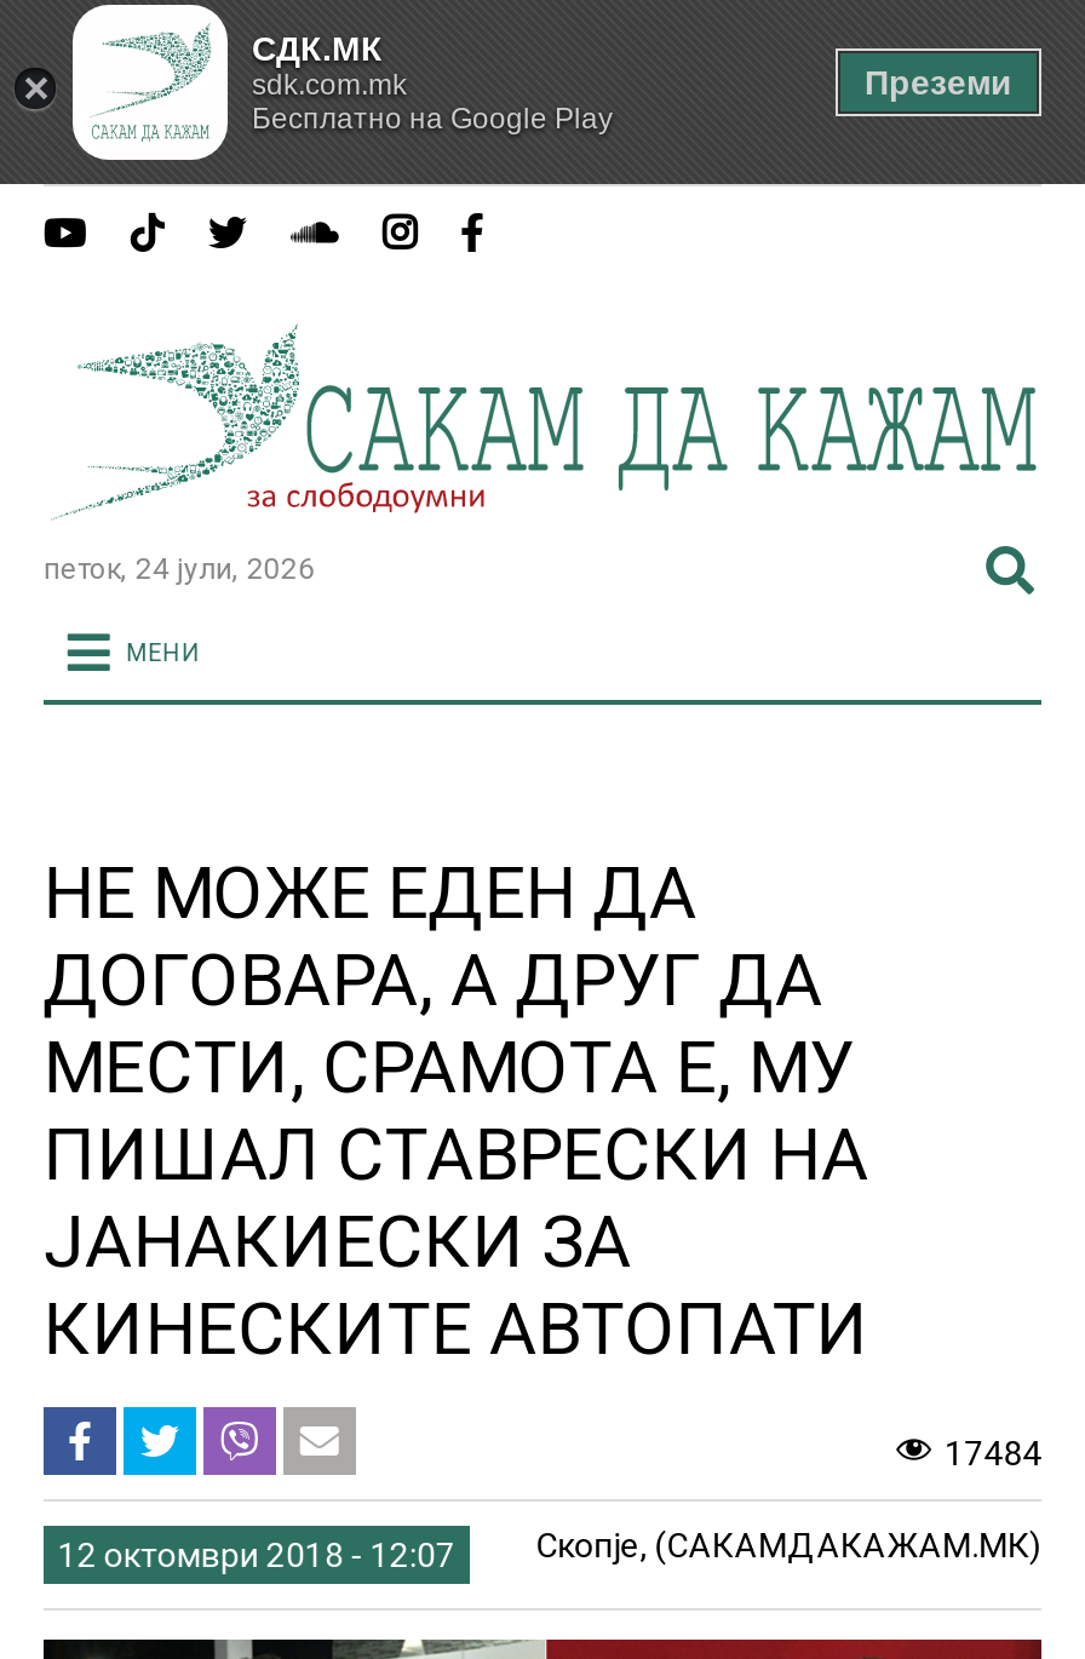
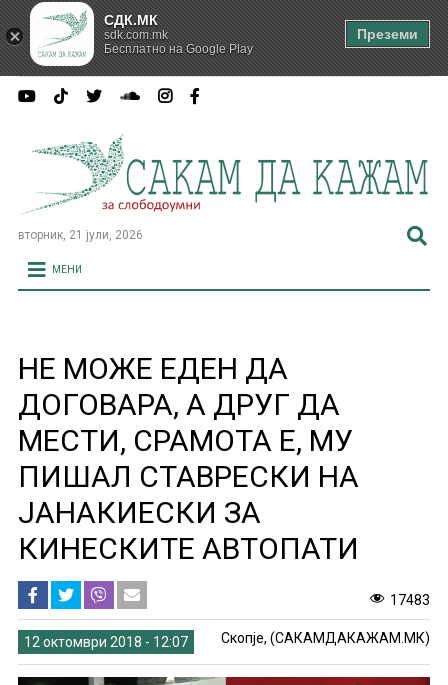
[43,551,315,585] петок, 24 јули, 2026 -> [18,227,143,241] вторник, 21 јули, 2026
[945,1433,1042,1471] 17484 -> [390,591,430,607] 17483

